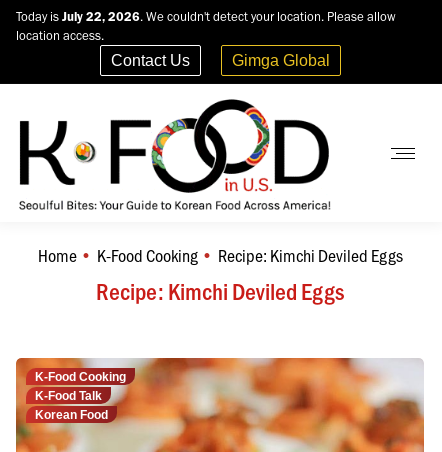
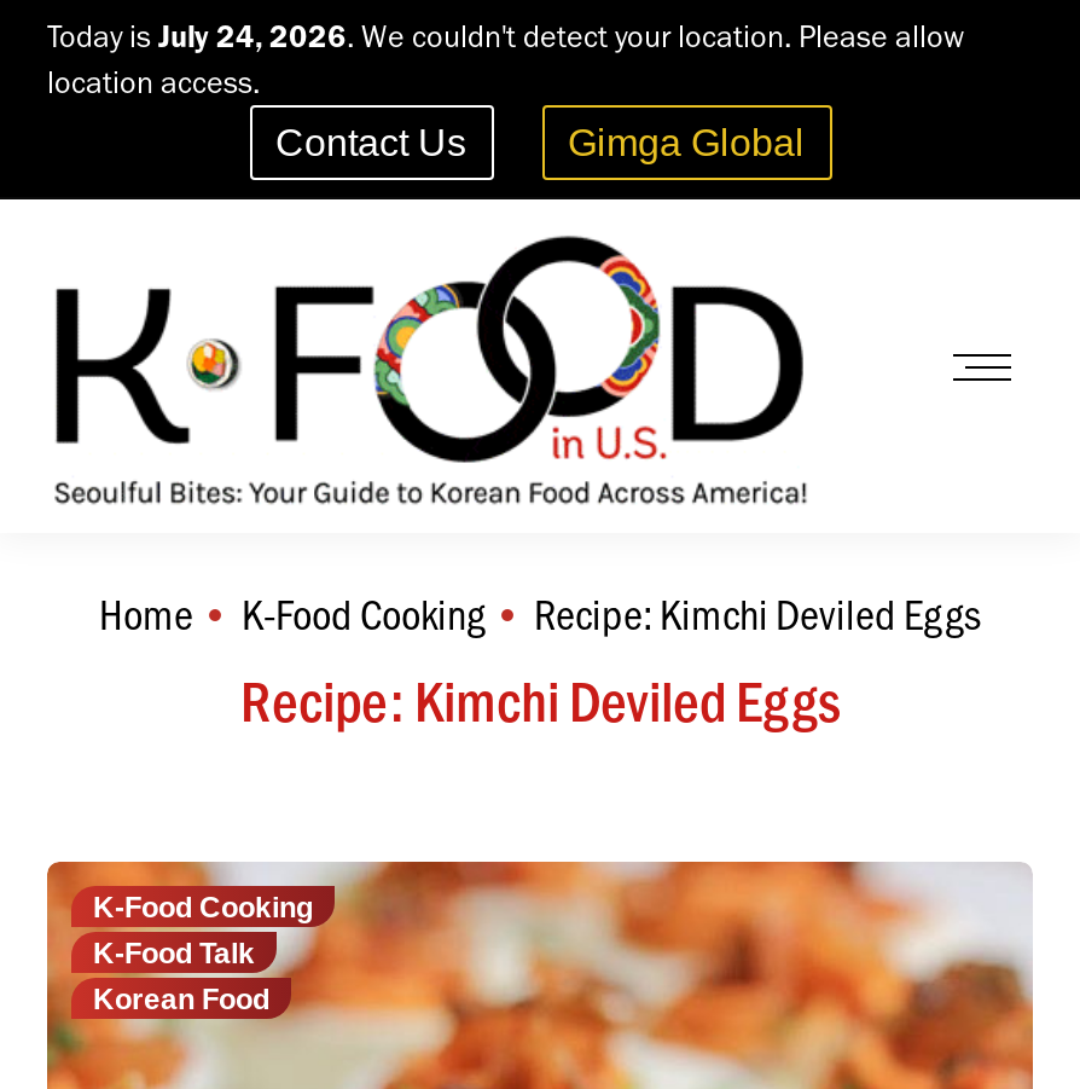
[16,9,396,24] Today is July 22, 2026. We couldn't detect your location. Please allow -> [47,18,965,54] Today is July 24, 2026. We couldn't detect your location. Please allow

